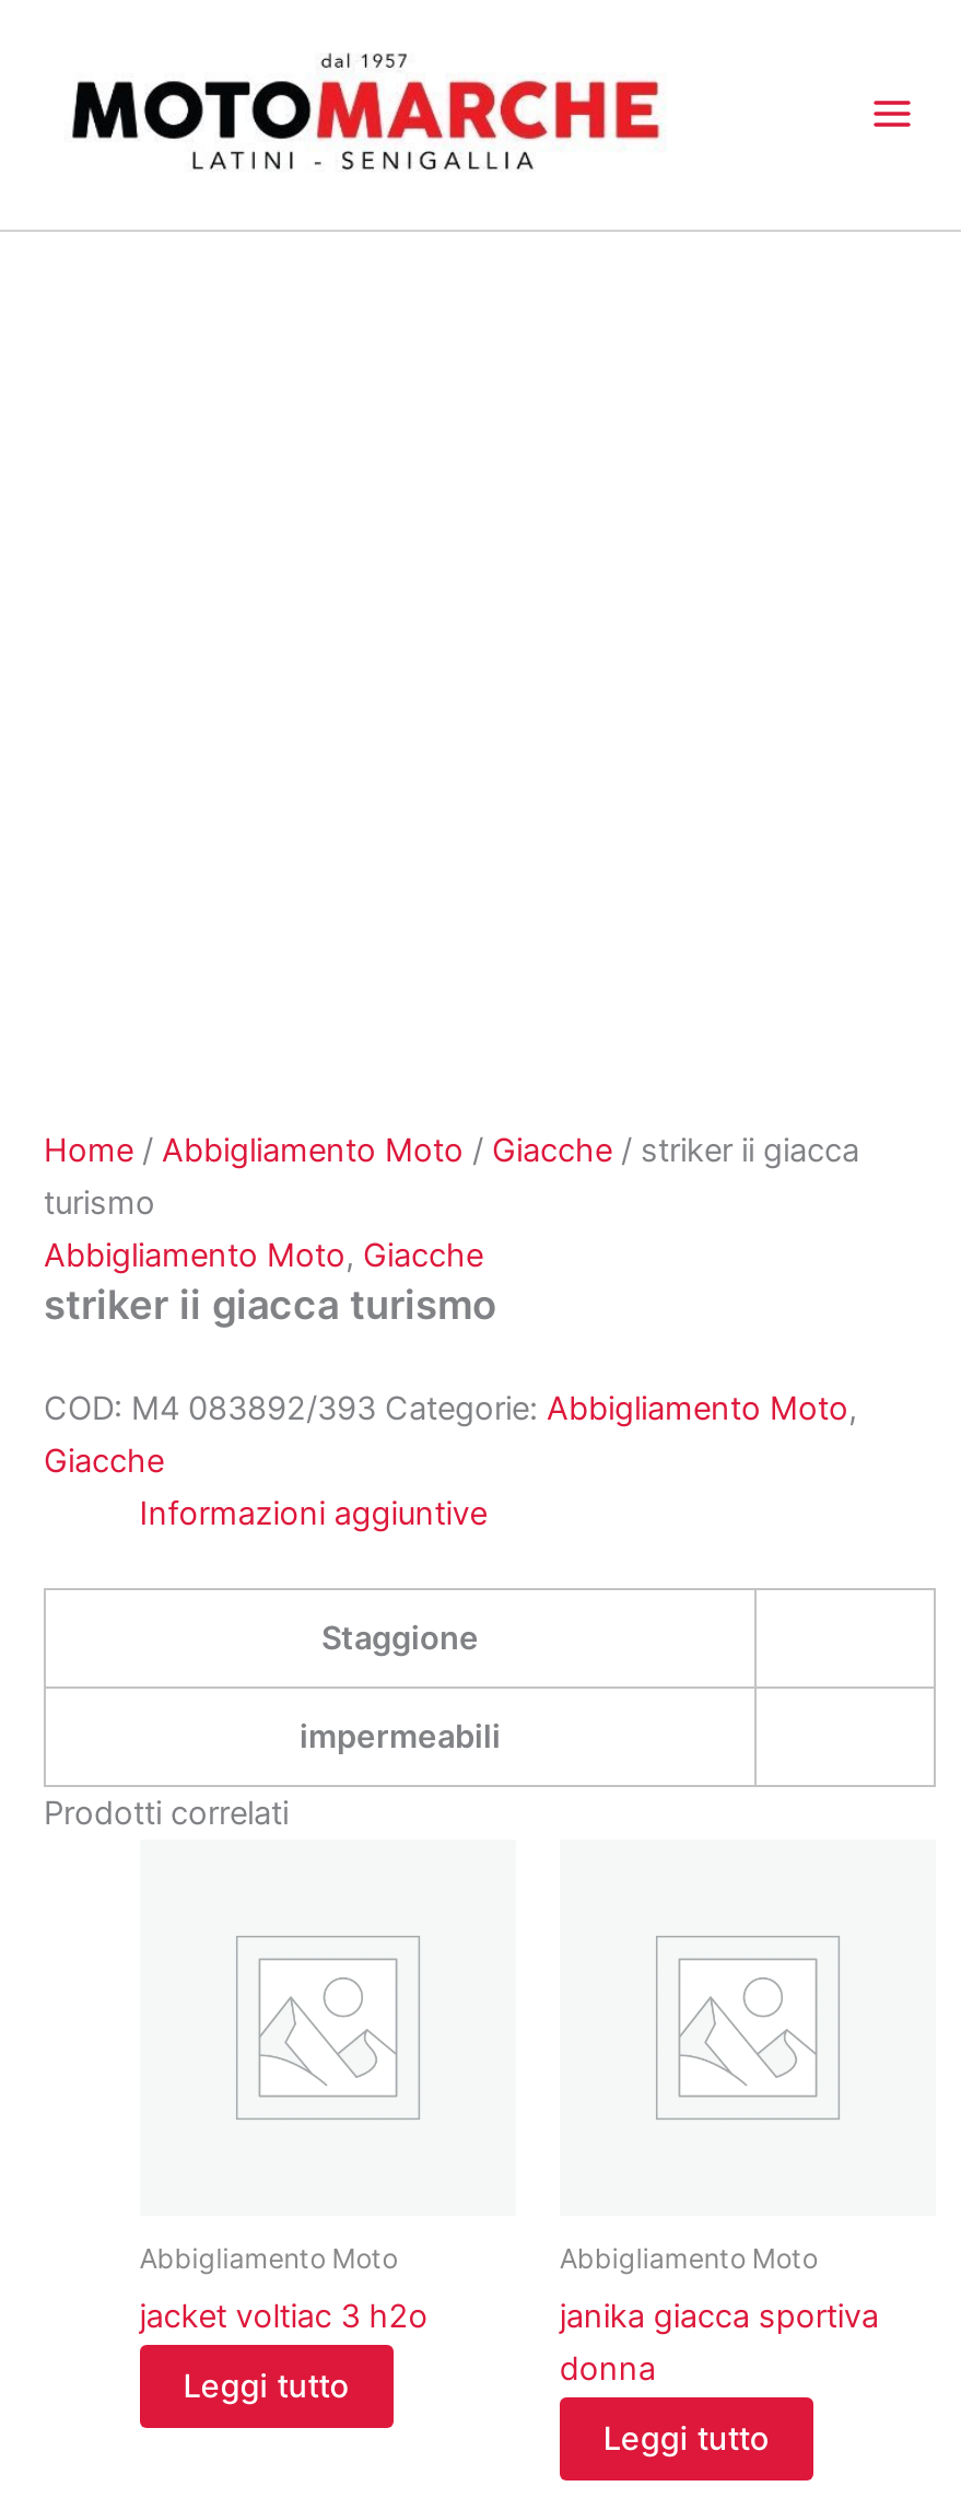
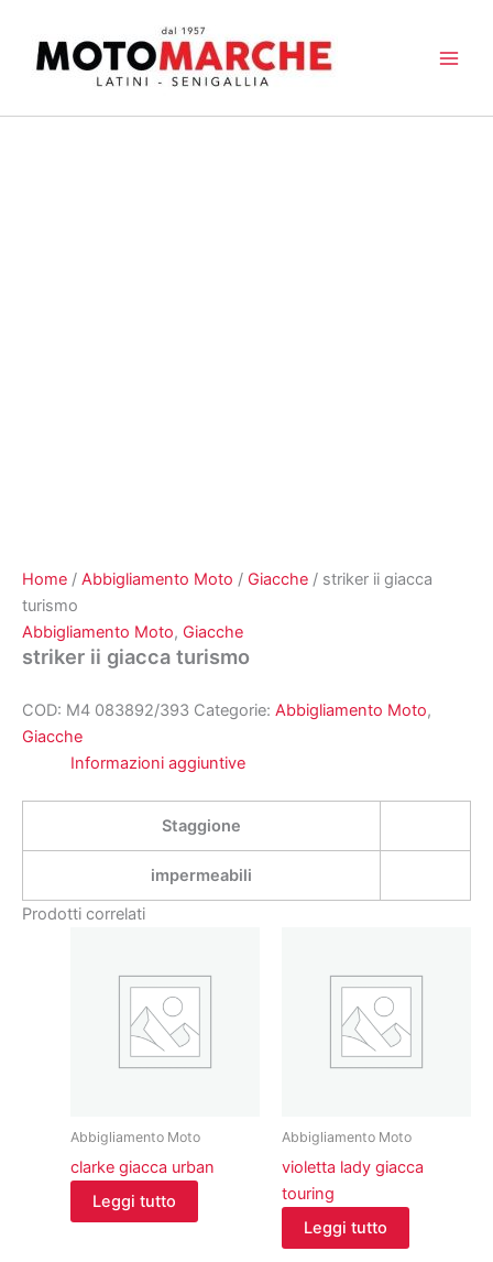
[140,2297,428,2337] jacket voltiac 3 h2o -> [70,1157,214,1177] clarke giacca urban
[560,2297,879,2389] janika giacca sportiva | donna -> [282,1157,424,1203] violetta lady giacca | touring

